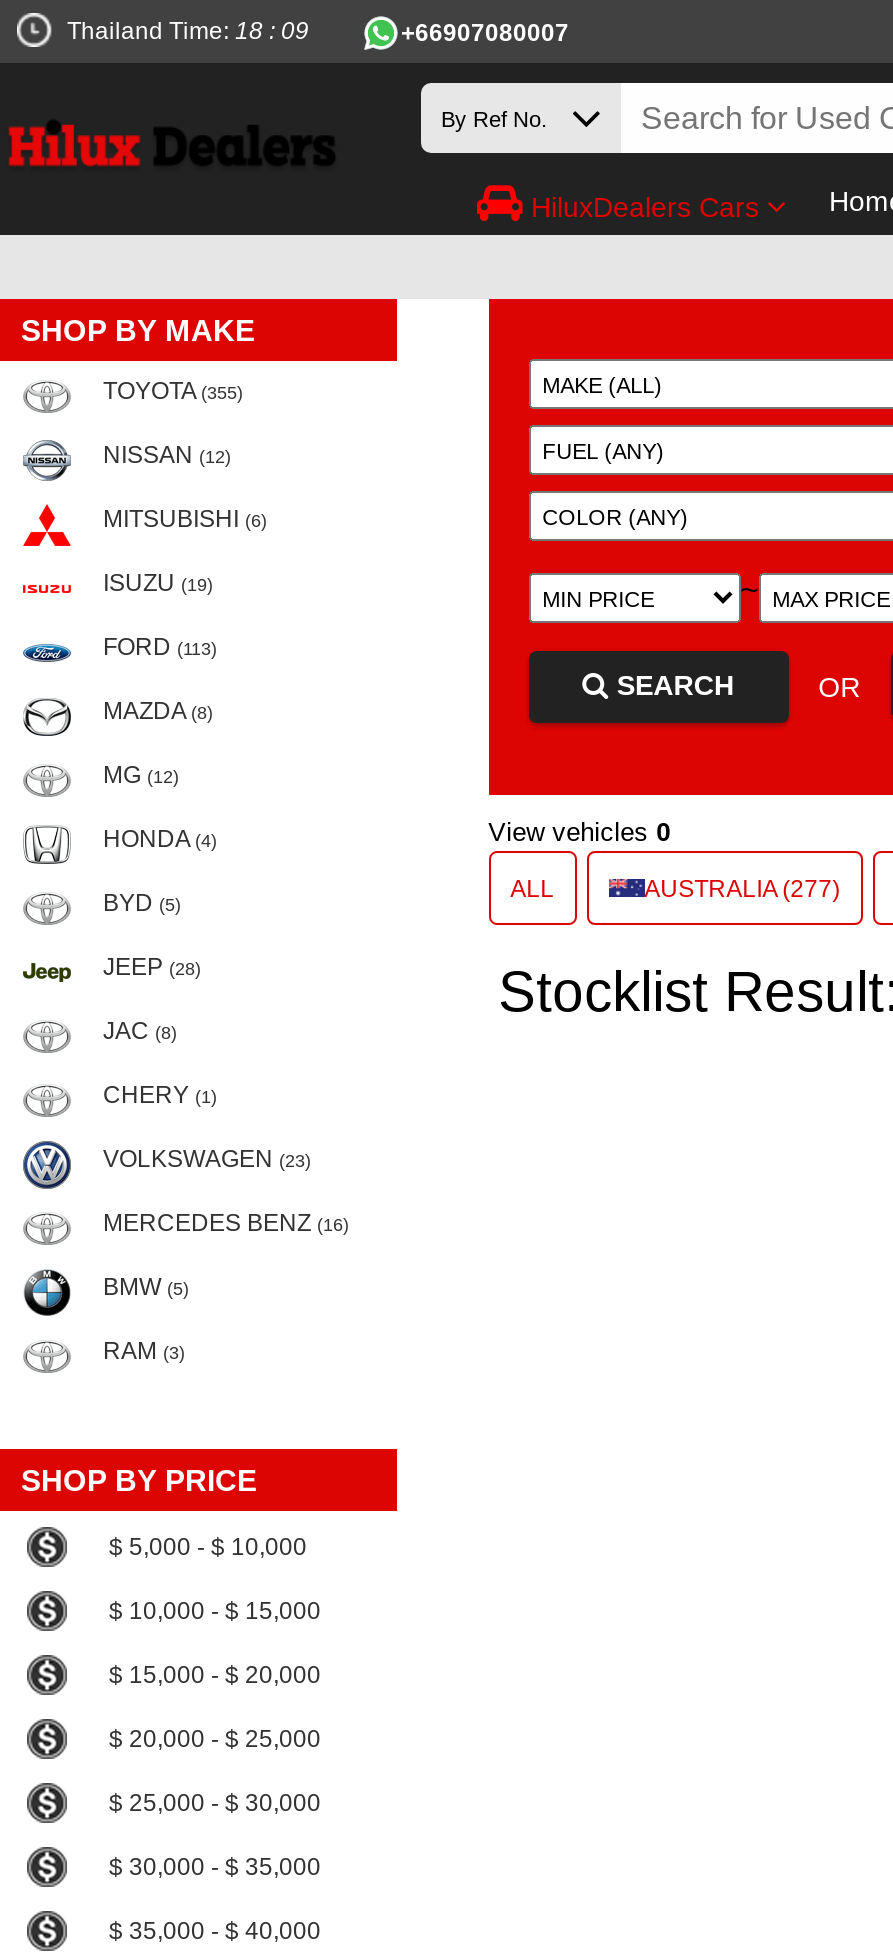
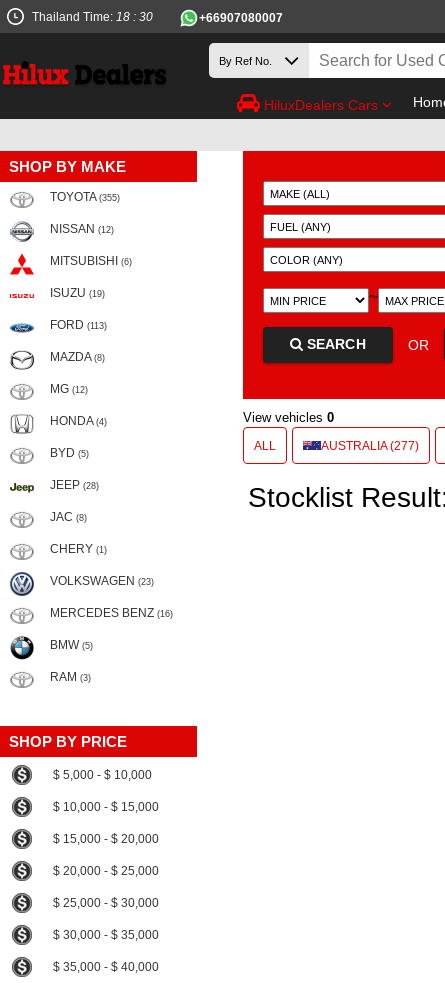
[67,17,309,45] Thailand Time: 18 : 09 -> [32,10,153,24] Thailand Time: 18 : 30

